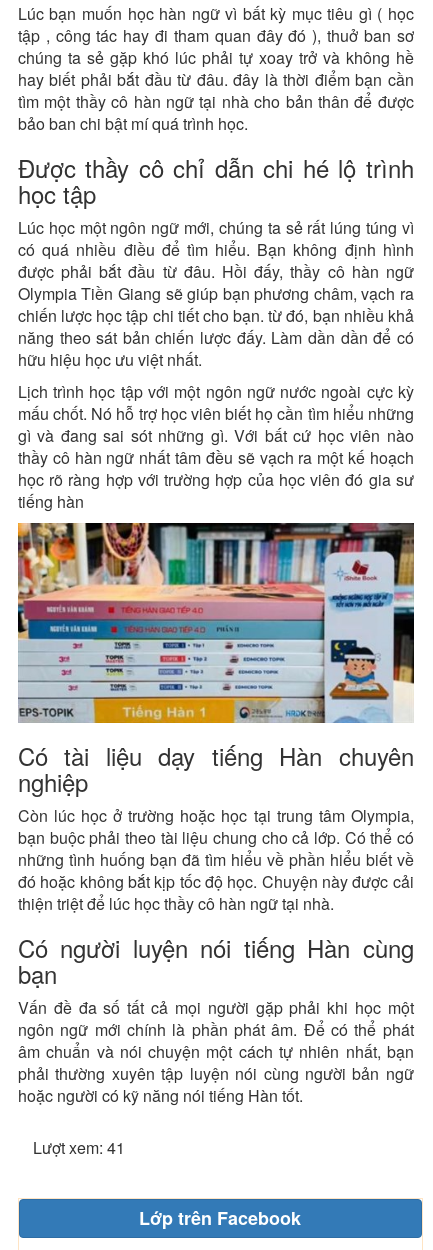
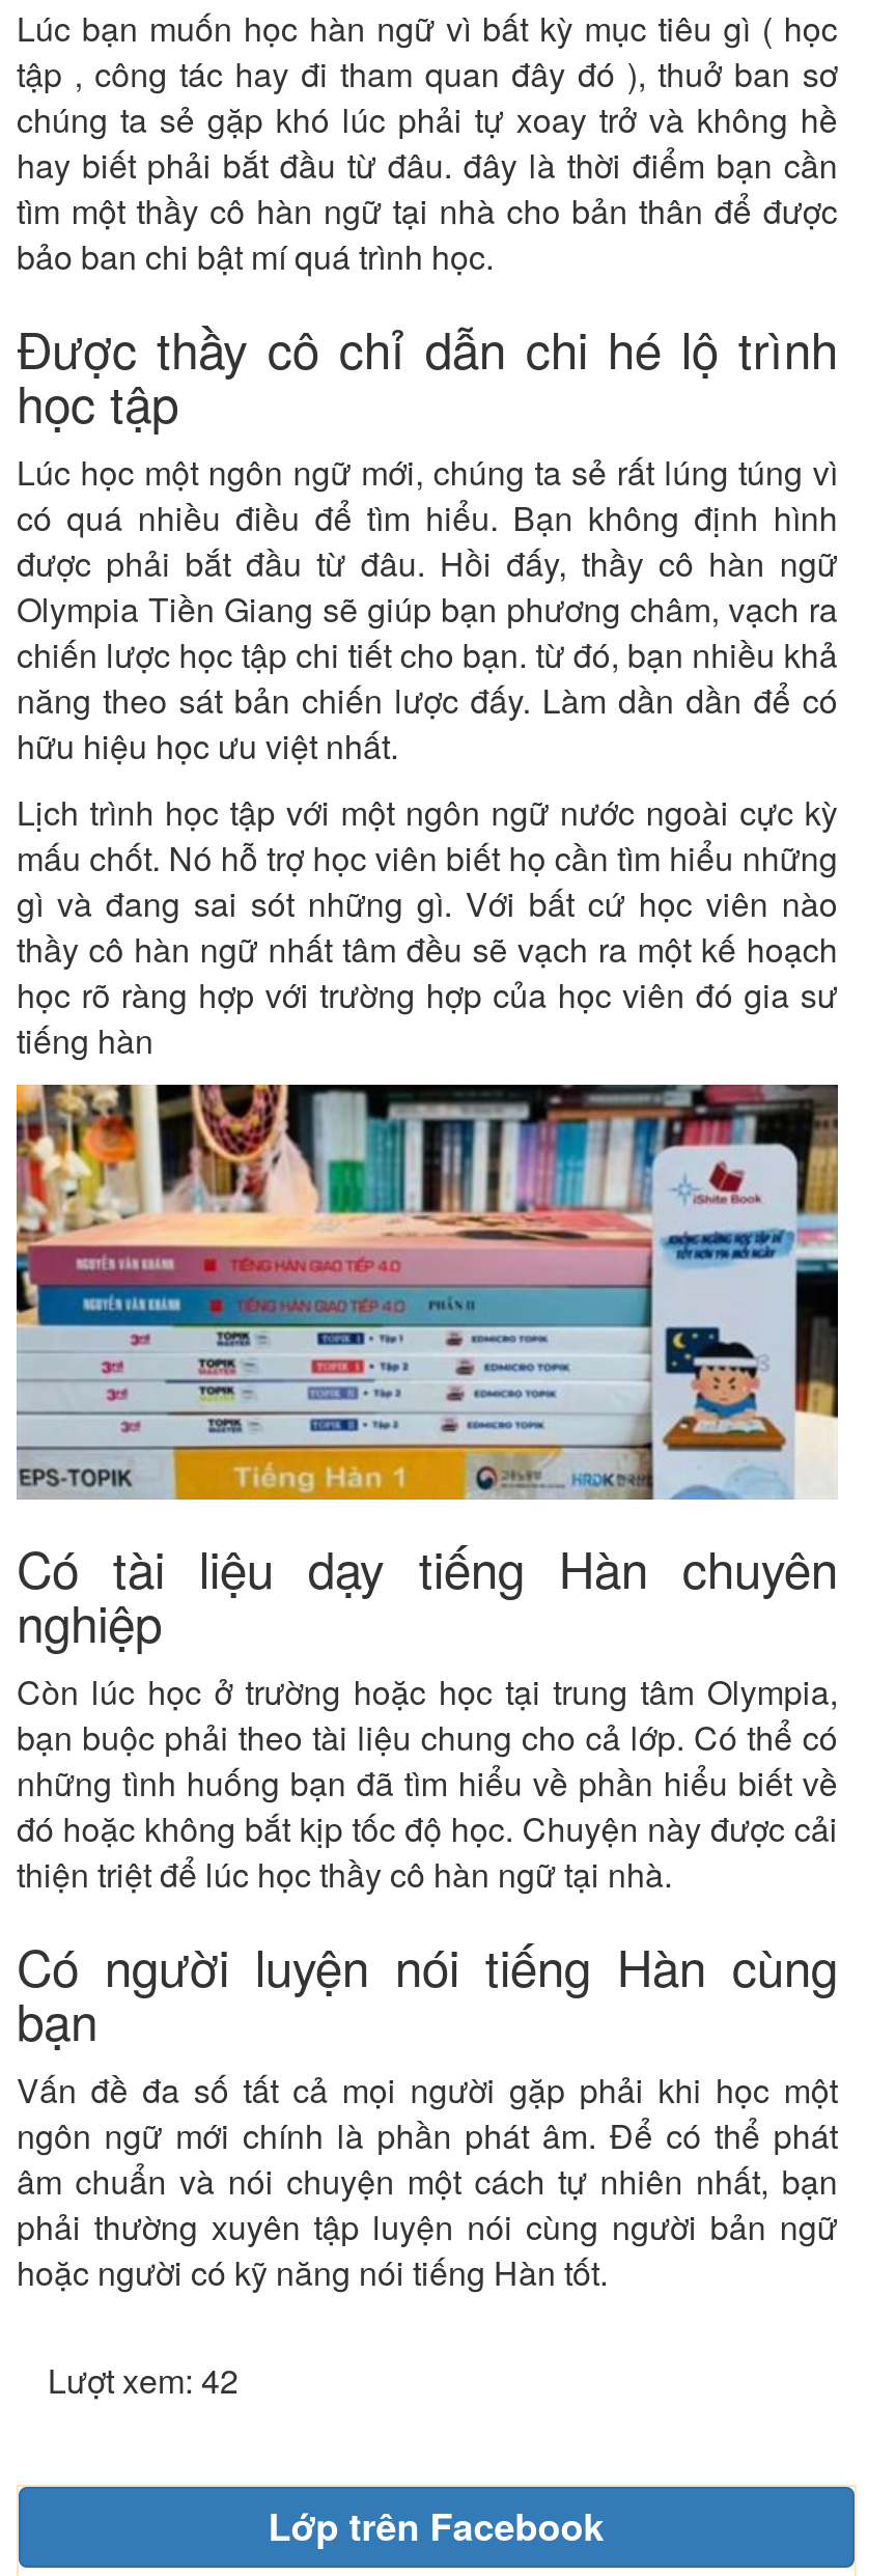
[33,1136,125,1159] Lượt xem: 41 -> [48,2355,239,2403] Lượt xem: 42

